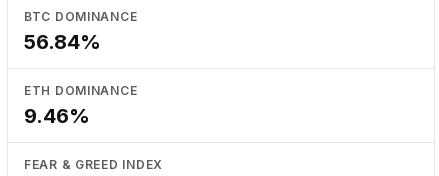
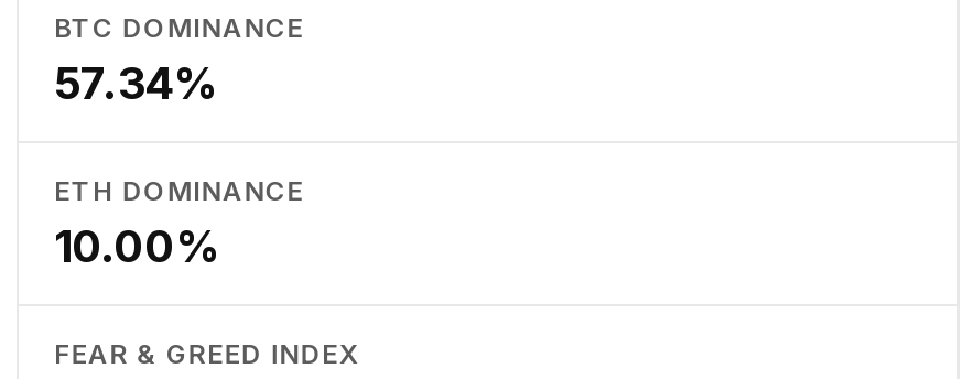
[24,30,101,54] 56.84% -> [54,58,219,110] 57.34%
[24,104,90,128] 9.46% -> [54,221,221,273] 10.00%

